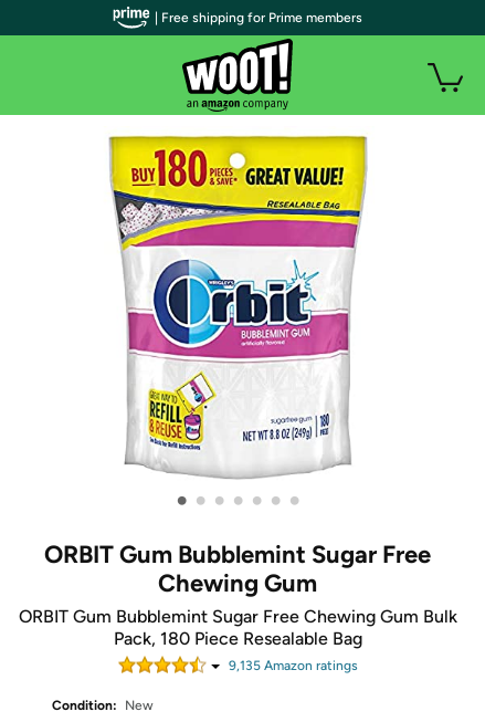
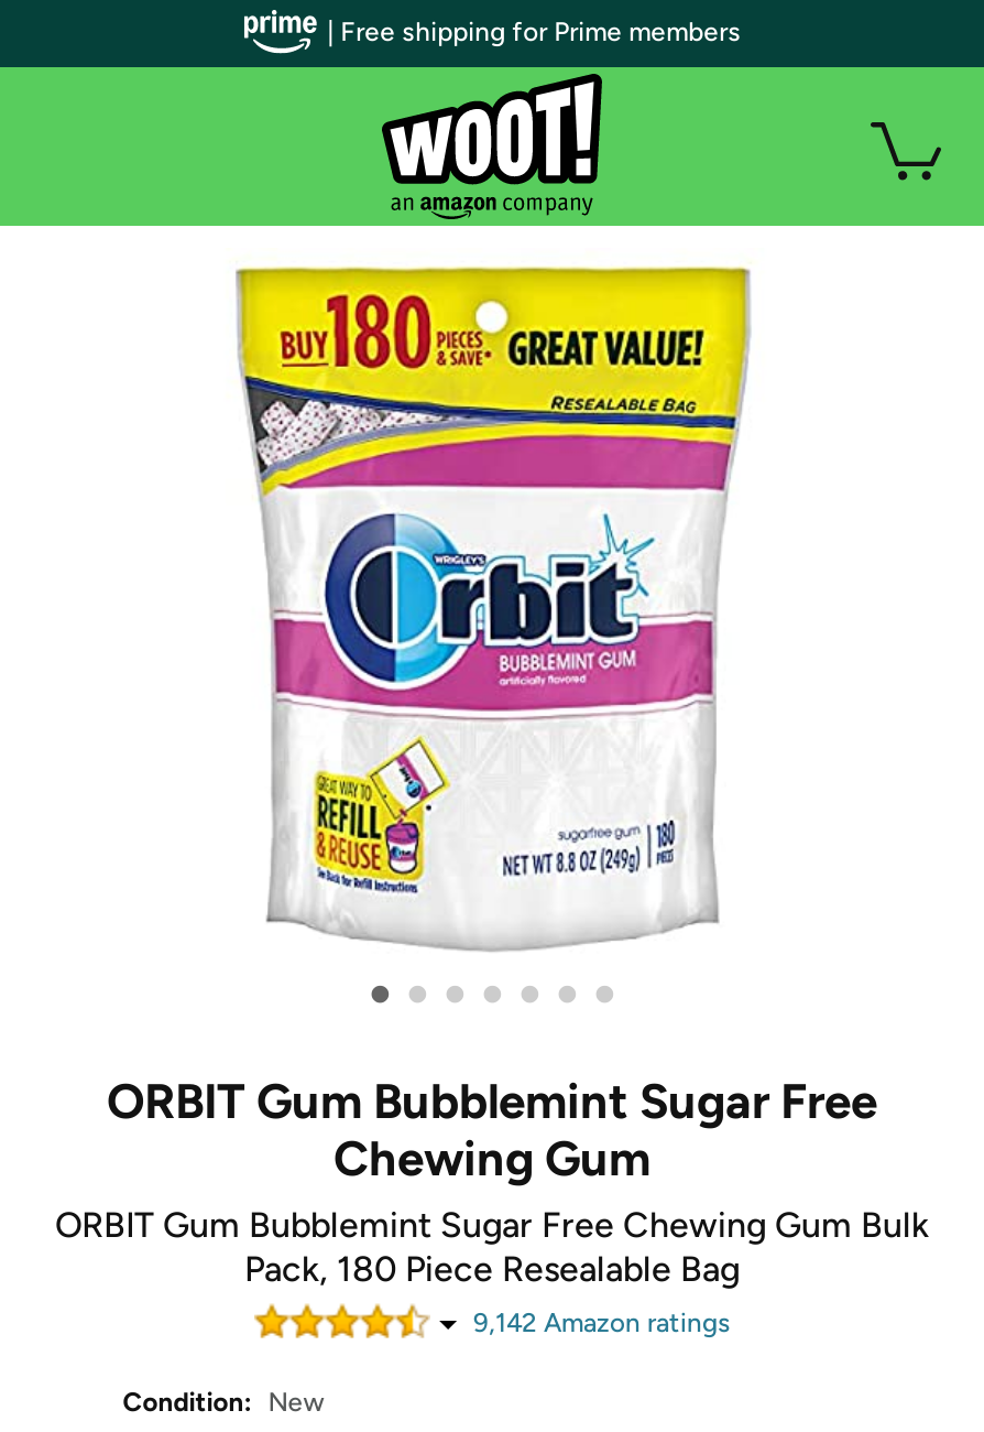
[228,658,357,673] 9,135 Amazon ratings -> [473,1308,731,1338] 9,142 Amazon ratings

